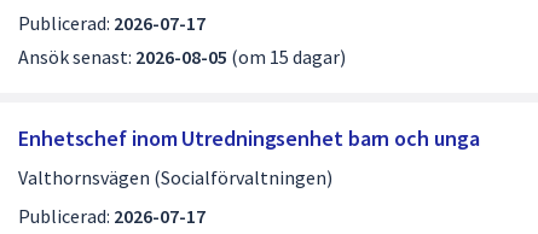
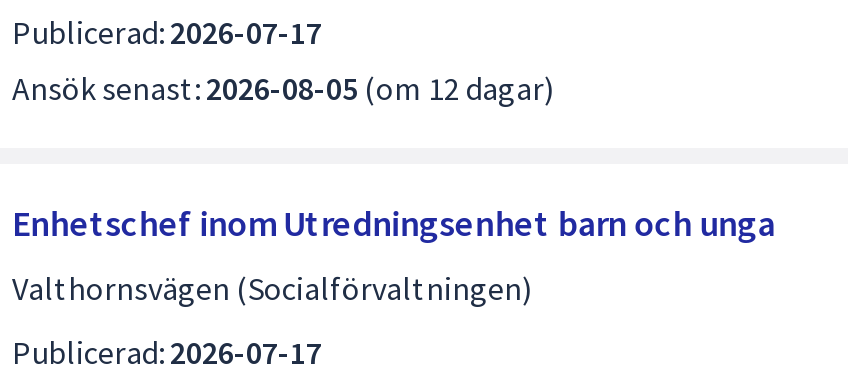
[18,45,346,69] Ansök senast: 2026-08-05 (om 15 dagar) -> [12,68,554,108] Ansök senast: 2026-08-05 (om 12 dagar)

